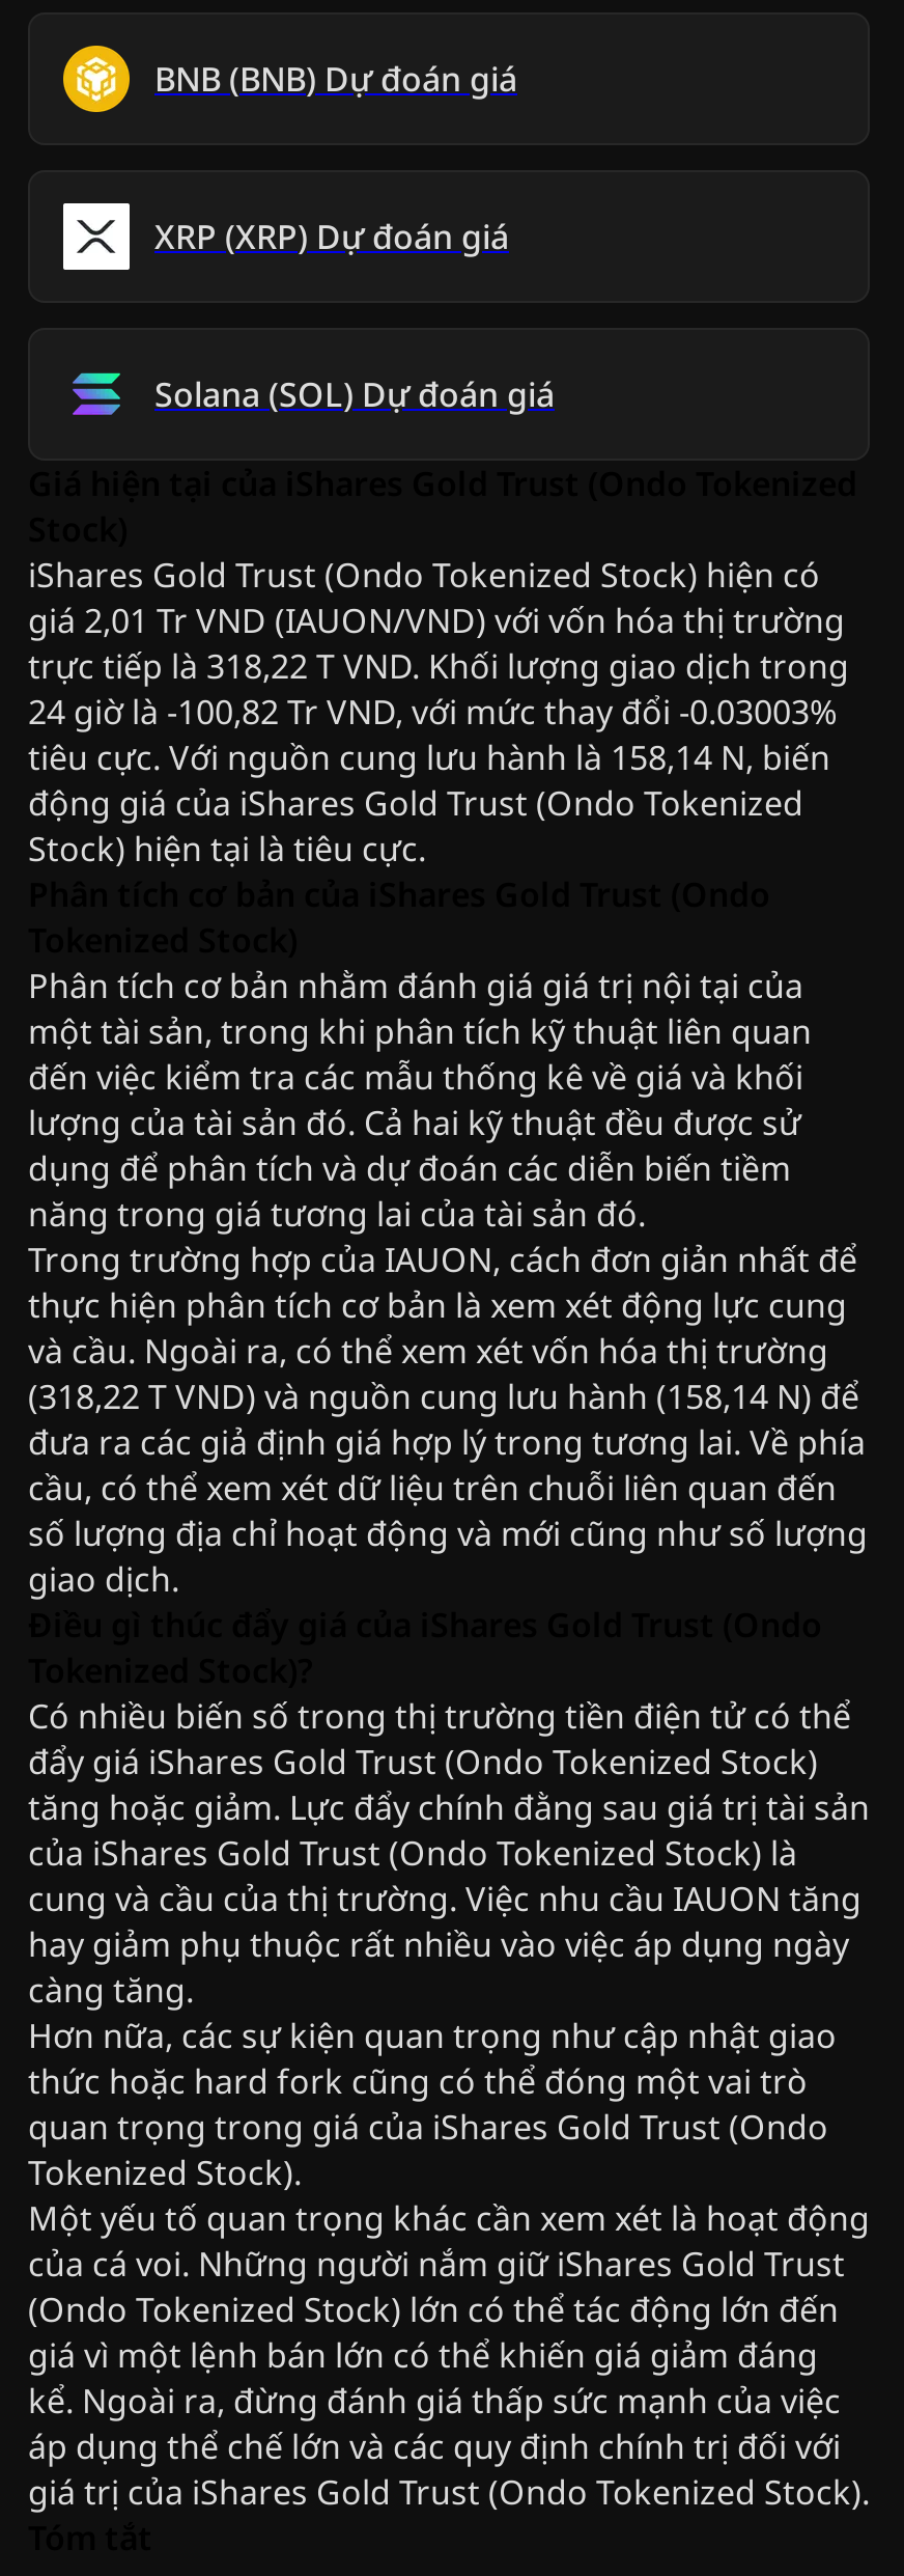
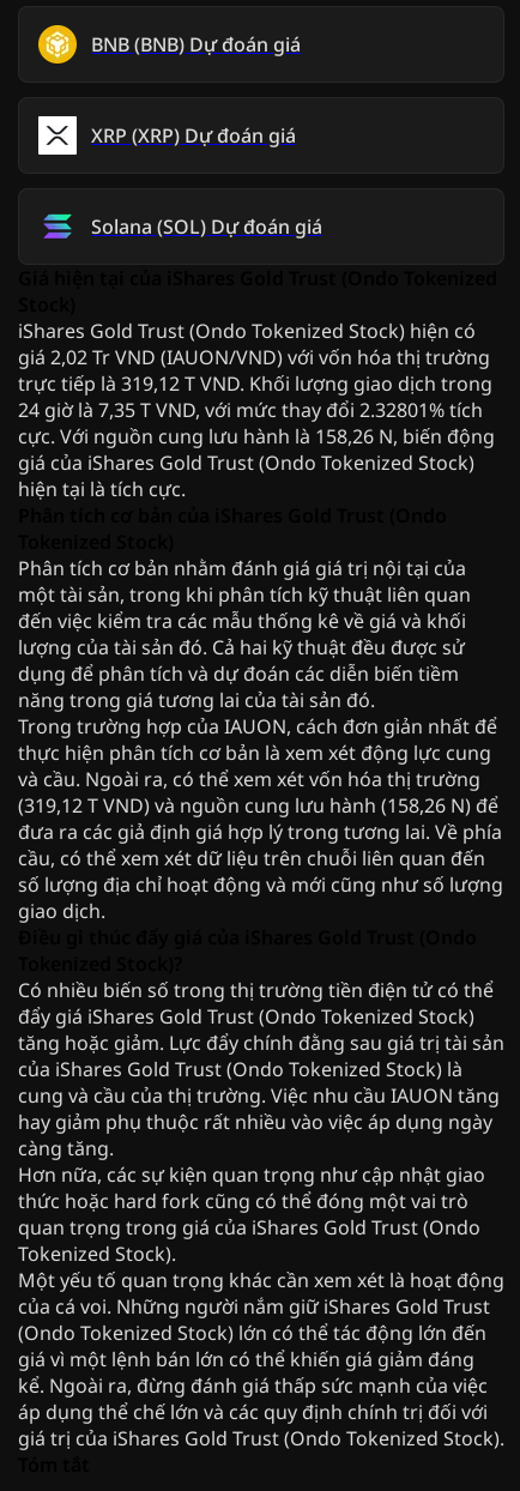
[28,597,849,871] giá 2,01 Tr VND (IAUON/VND) với vốn hóa thị trường | trực tiếp là 318,22 T VND. Khối lượng giao dịch trong | 24 giờ là -100,82 Tr VND, với mức thay đổi -0.03003% | tiêu cực. Với nguồn cung lưu hành là 158,14 N, biến | động giá của iShares Gold Trust (Ondo Tokenized | Stock) hiện tại là tiêu cực. -> [18,344,495,502] giá 2,02 Tr VND (IAUON/VND) với vốn hóa thị trường | trực tiếp là 319,12 T VND. Khối lượng giao dịch trong | 24 giờ là 7,35 T VND, với mức thay đổi 2.32801% tích | cực. Với nguồn cung lưu hành là 158,26 N, biến động | giá của iShares Gold Trust (Ondo Tokenized Stock) | hiện tại là tích cực.
[28,1373,859,1419] (318,22 T VND) và nguồn cung lưu hành (158,14 N) để -> [18,792,498,818] (319,12 T VND) và nguồn cung lưu hành (158,26 N) để

